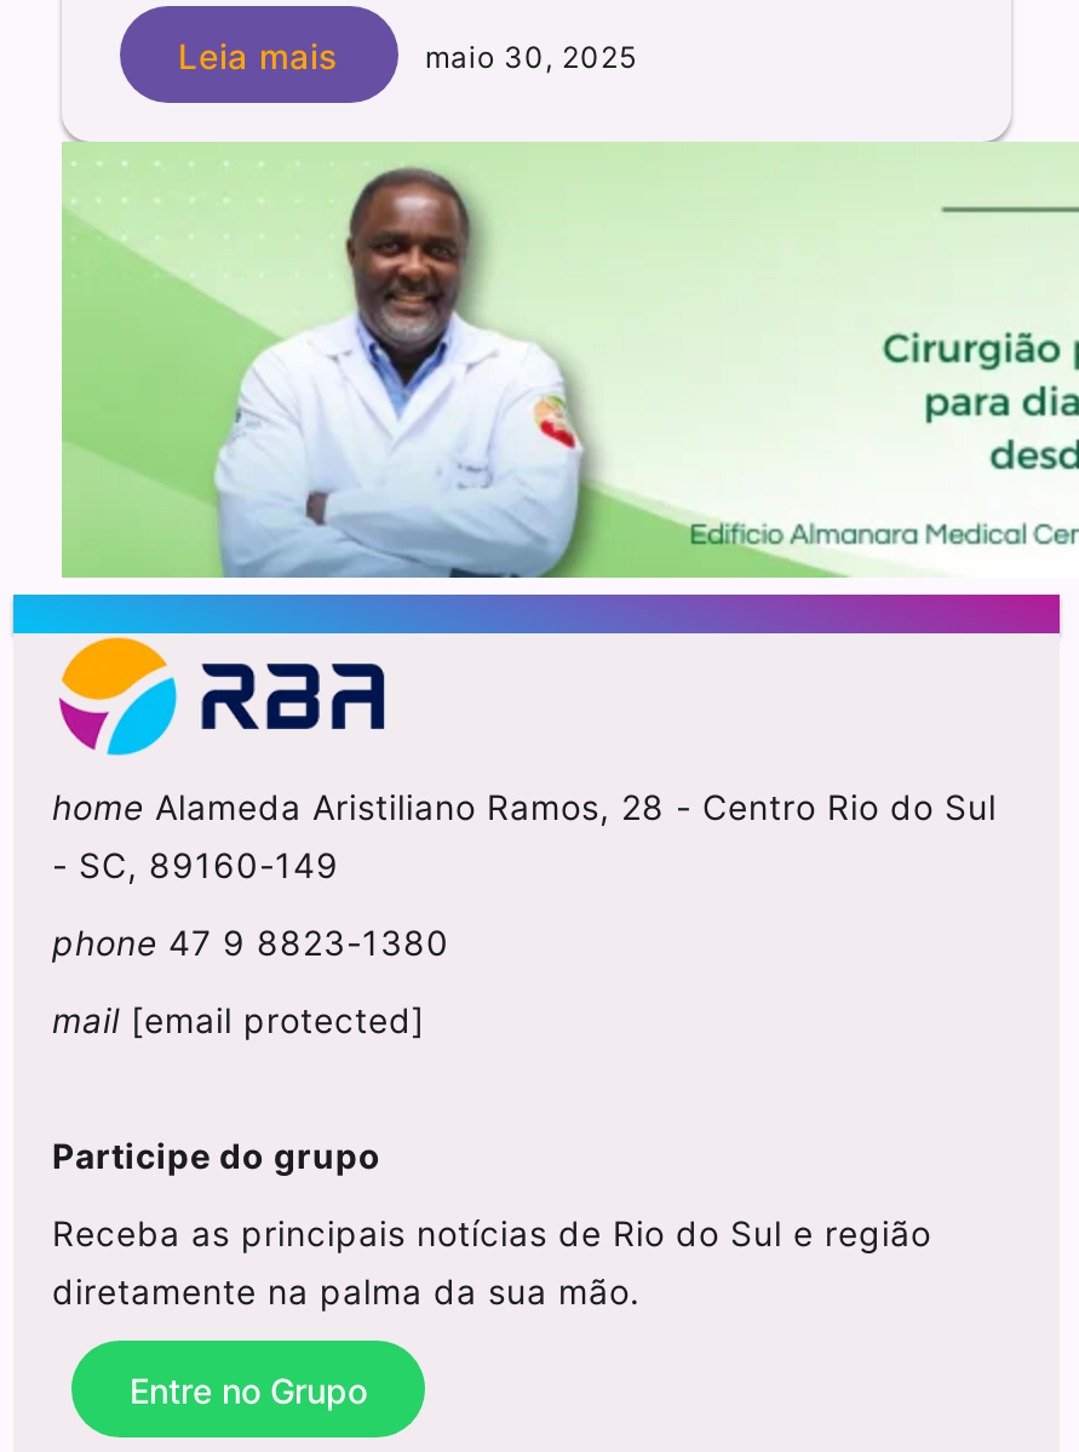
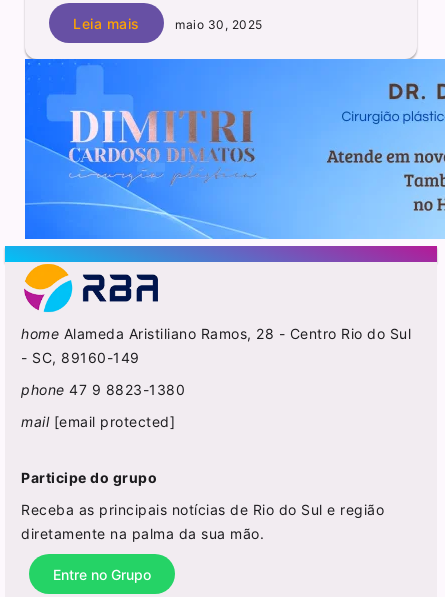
[59,142,1072,580] [image] -> [24,58,442,240] [image]

